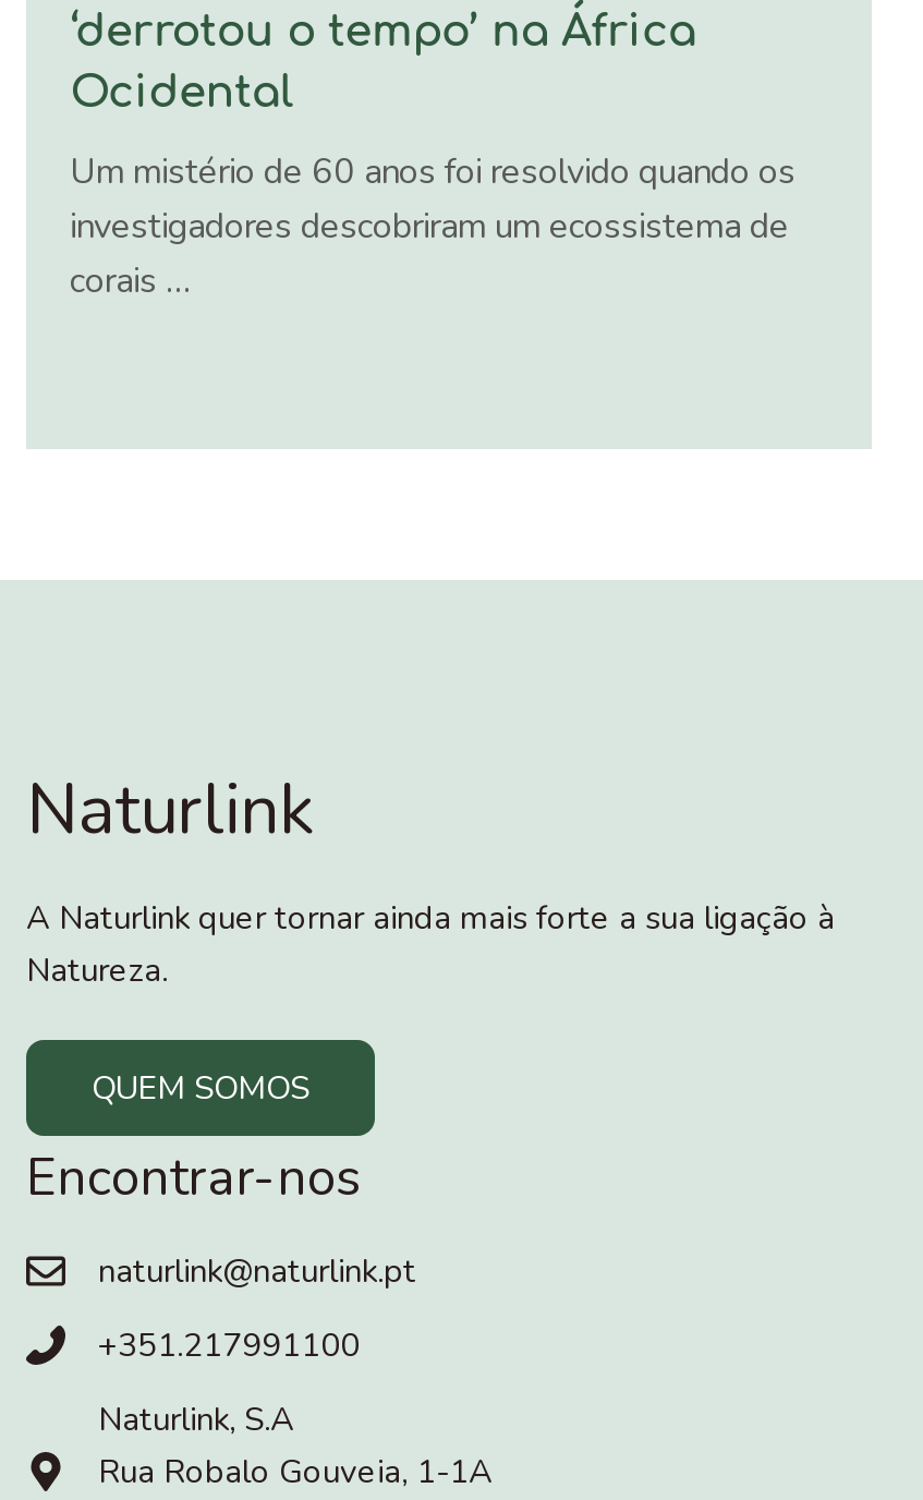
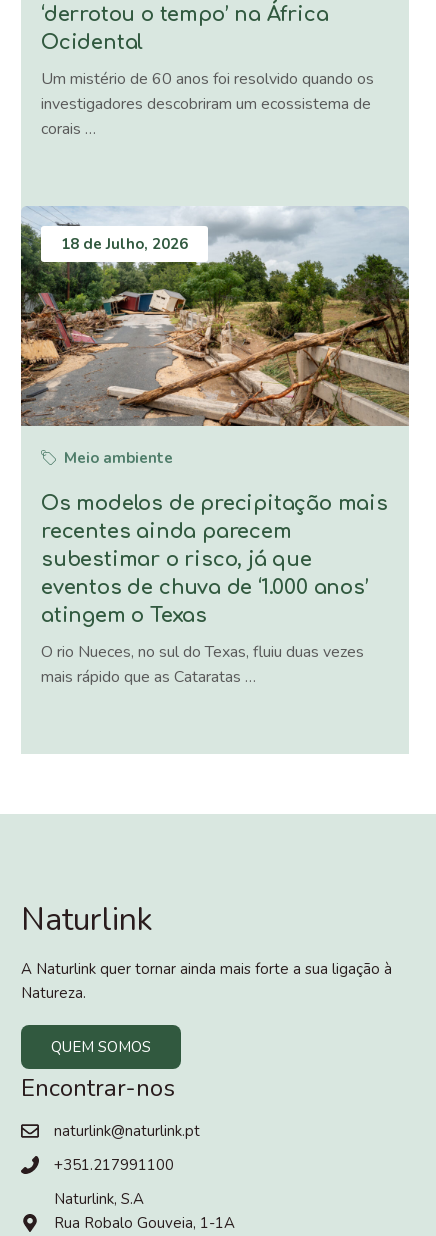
none -> [20,206,410,427] [image] | 18 de Julho, 2026
none -> [41,448,388,688] Meio ambiente | Os modelos de precipitação mais | recentes ainda parecem | subestimar o risco, já que | eventos de chuva de ‘1.000 anos’ | atingem o Texas | O rio Nueces, no sul do Texas, fluiu duas vezes | mais rápido que as Cataratas …

